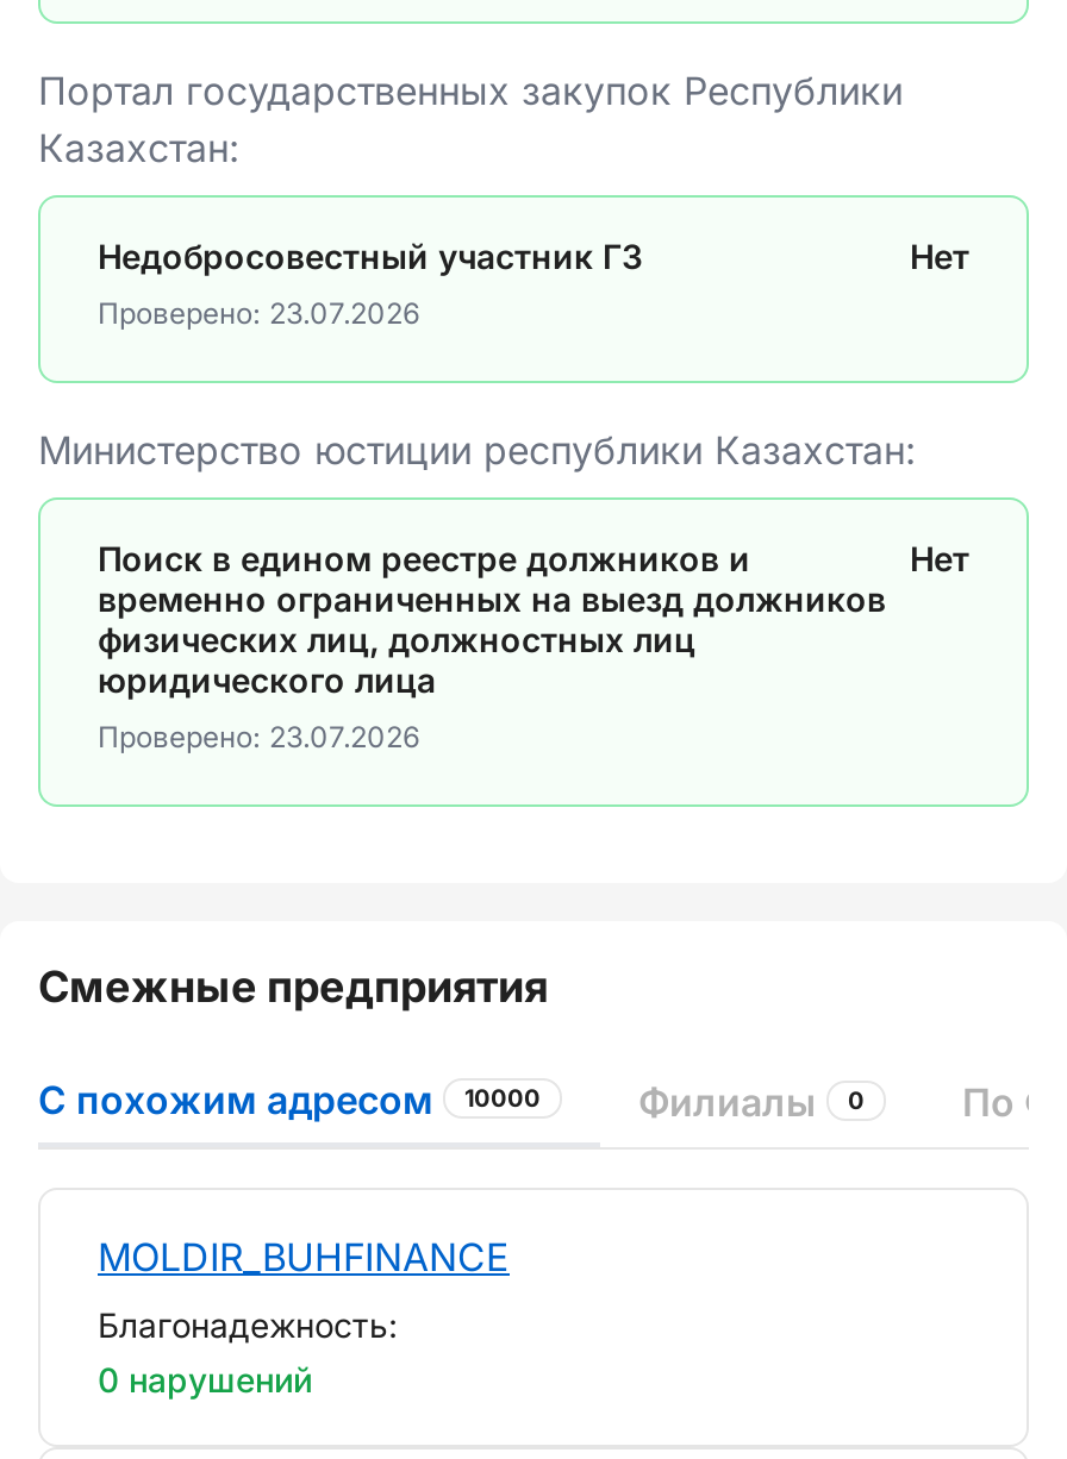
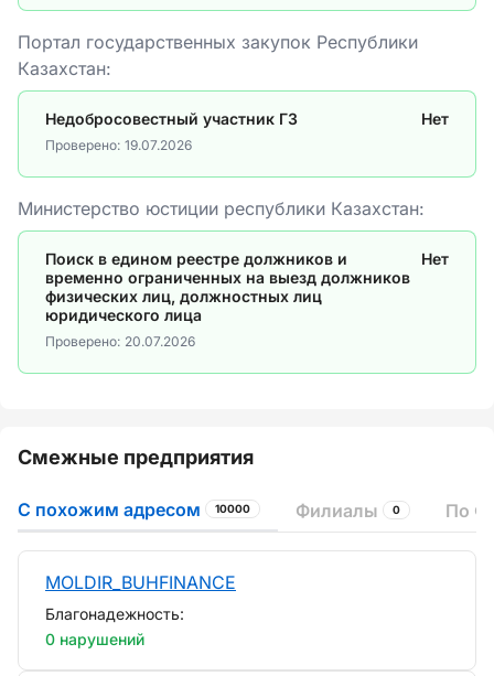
[98,295,419,331] Проверено: 23.07.2026 -> [45,137,192,153] Проверено: 19.07.2026
[98,719,419,754] Проверено: 23.07.2026 -> [45,333,195,350] Проверено: 20.07.2026

